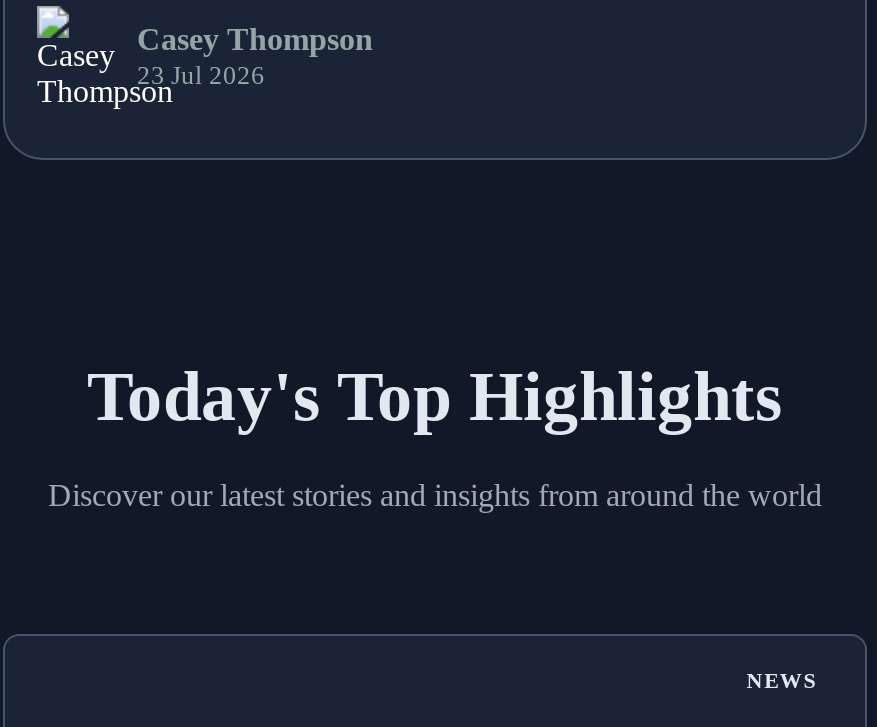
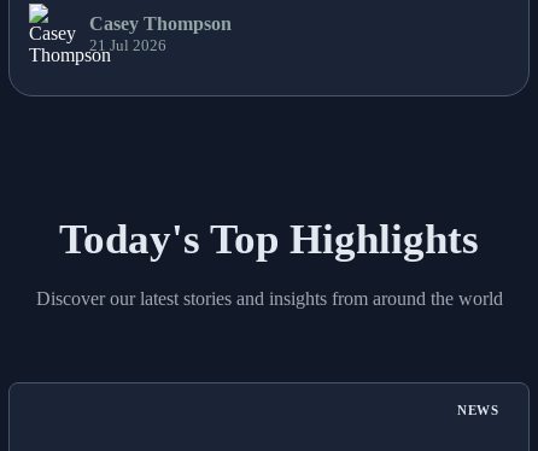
[137,63,265,91] 23 Jul 2026 -> [89,38,166,55] 21 Jul 2026

